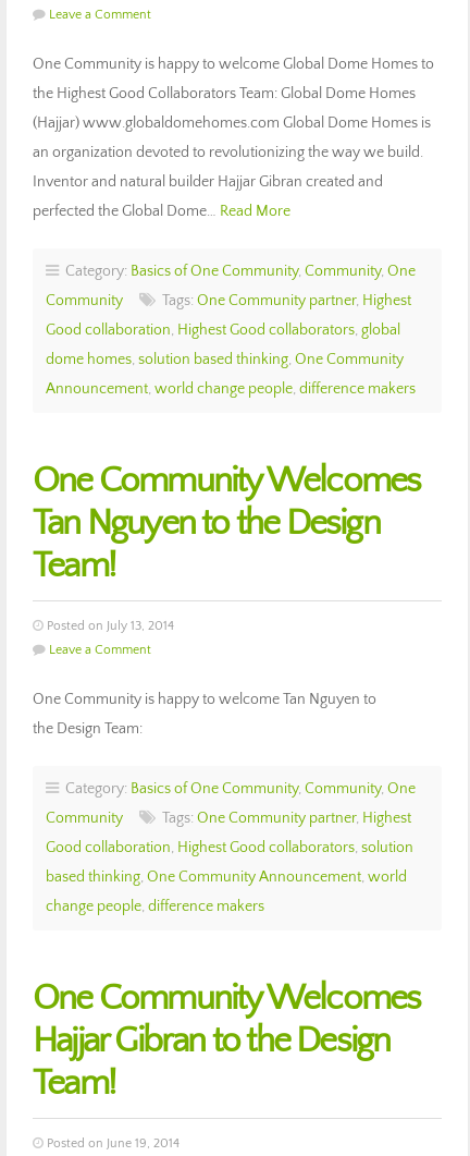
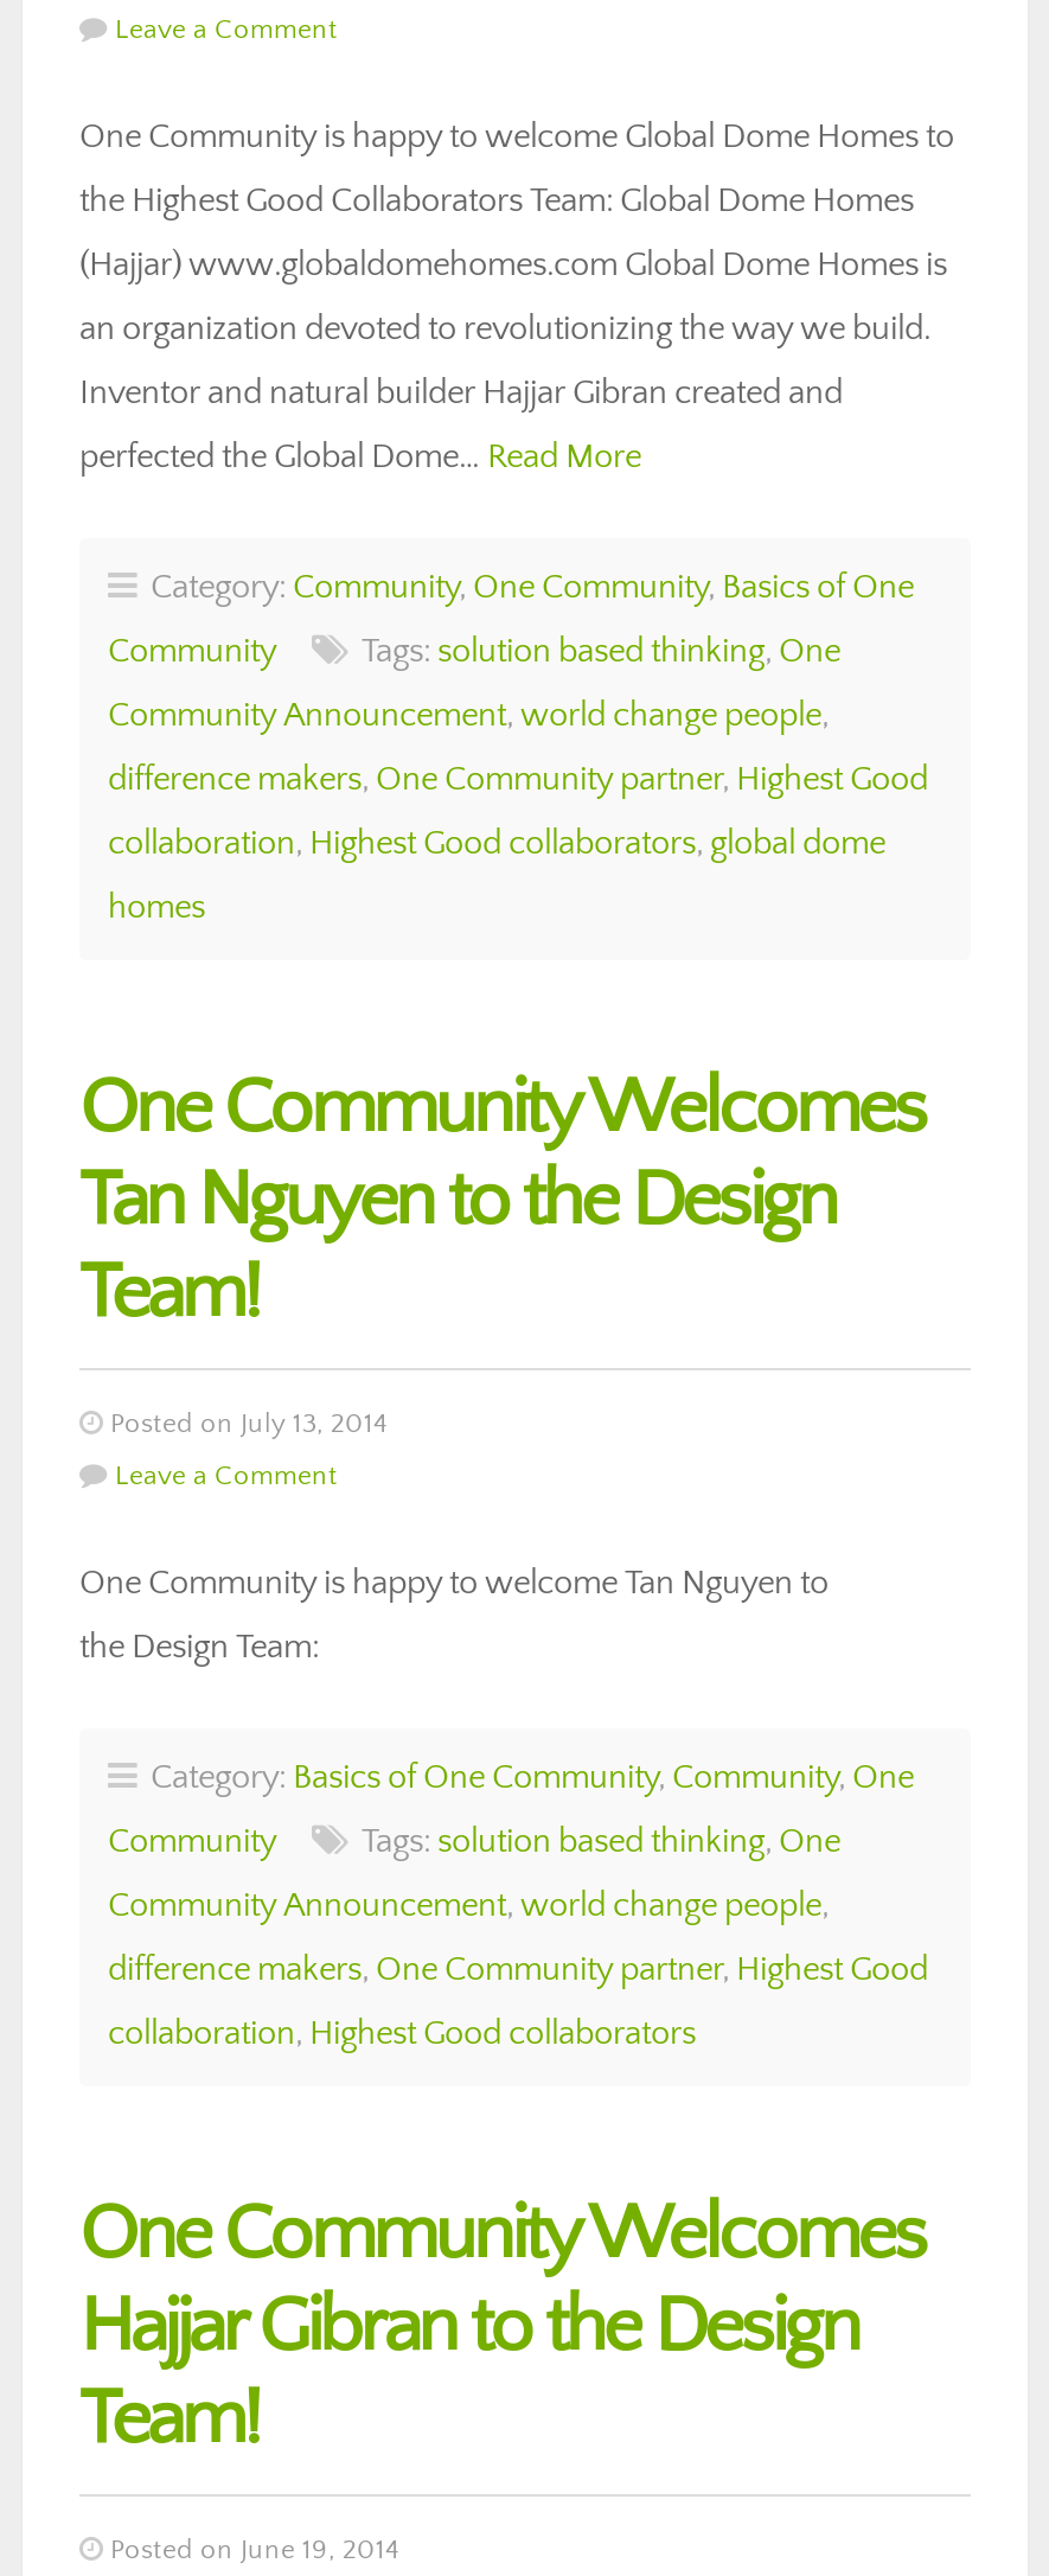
[59,262,416,280] Category: Basics of One Community, Community, One -> [136,568,914,606] Category: Community, One Community, Basics of One
[46,292,416,397] Tags: One Community partner, Highest | Good collaboration, Highest Good collaborators, global | dome homes, solution based thinking, One Community | Announcement, world change people, difference makers -> [108,632,928,926] Tags: solution based thinking, One | Community Announcement, world change people, | difference makers, One Community partner, Highest Good | collaboration, Highest Good collaborators, global dome | homes
[156,809,411,827] Tags: One Community partner, Highest -> [347,1822,840,1860] Tags: solution based thinking, One
[46,839,413,856] Good collaboration, Highest Good collaborators, solution -> [108,1886,829,1924] Community Announcement, world change people,
[46,868,407,885] based thinking, One Community Announcement, world -> [108,1950,928,1988] difference makers, One Community partner, Highest Good
[46,897,264,915] change people, difference makers -> [108,2014,696,2052] collaboration, Highest Good collaborators

